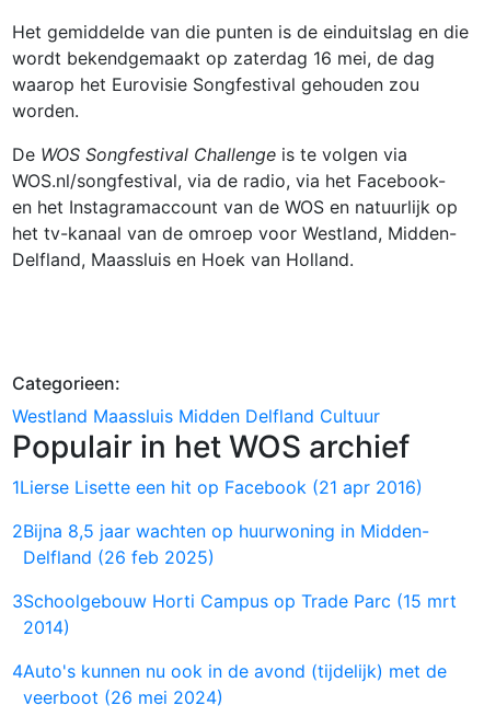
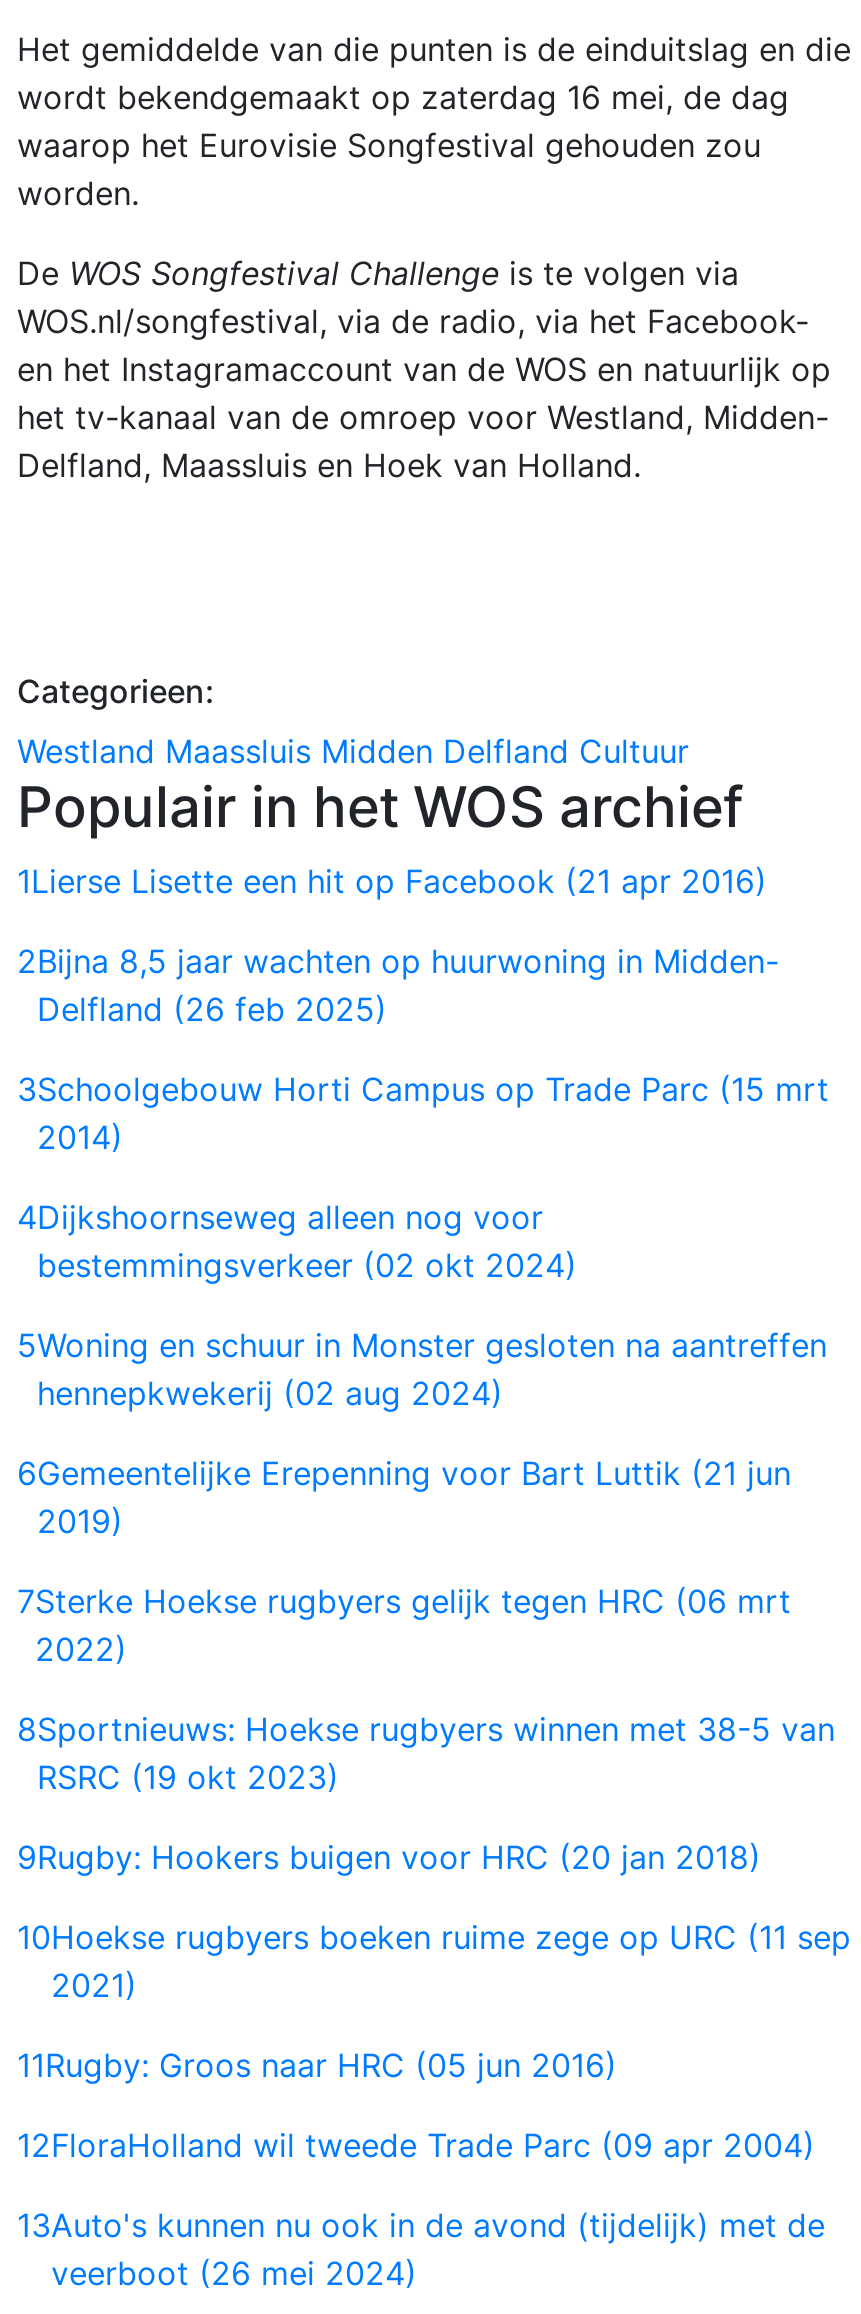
[12,660,447,682] 4Auto's kunnen nu ook in de avond (tijdelijk) met de -> [17,1196,851,2244] 4Dijkshoornseweg alleen nog voor | bestemmingsverkeer (02 okt 2024) | 5Woning en schuur in Monster gesloten na aantreffen | hennepkwekerij (02 aug 2024) | 6Gemeentelijke Erepenning voor Bart Luttik (21 jun | 2019) | 7Sterke Hoekse rugbyers gelijk tegen HRC (06 mrt | 2022) | 8Sportnieuws: Hoekse rugbyers winnen met 38-5 van | RSRC (19 okt 2023) | 9Rugby: Hookers buigen voor HRC (20 jan 2018) | 10Hoekse rugbyers boeken ruime zege op URC (11 sep | 2021) | 11Rugby: Groos naar HRC (05 jun 2016) | 12FloraHolland wil tweede Trade Parc (09 apr 2004) | 13Auto's kunnen nu ook in de avond (tijdelijk) met de

